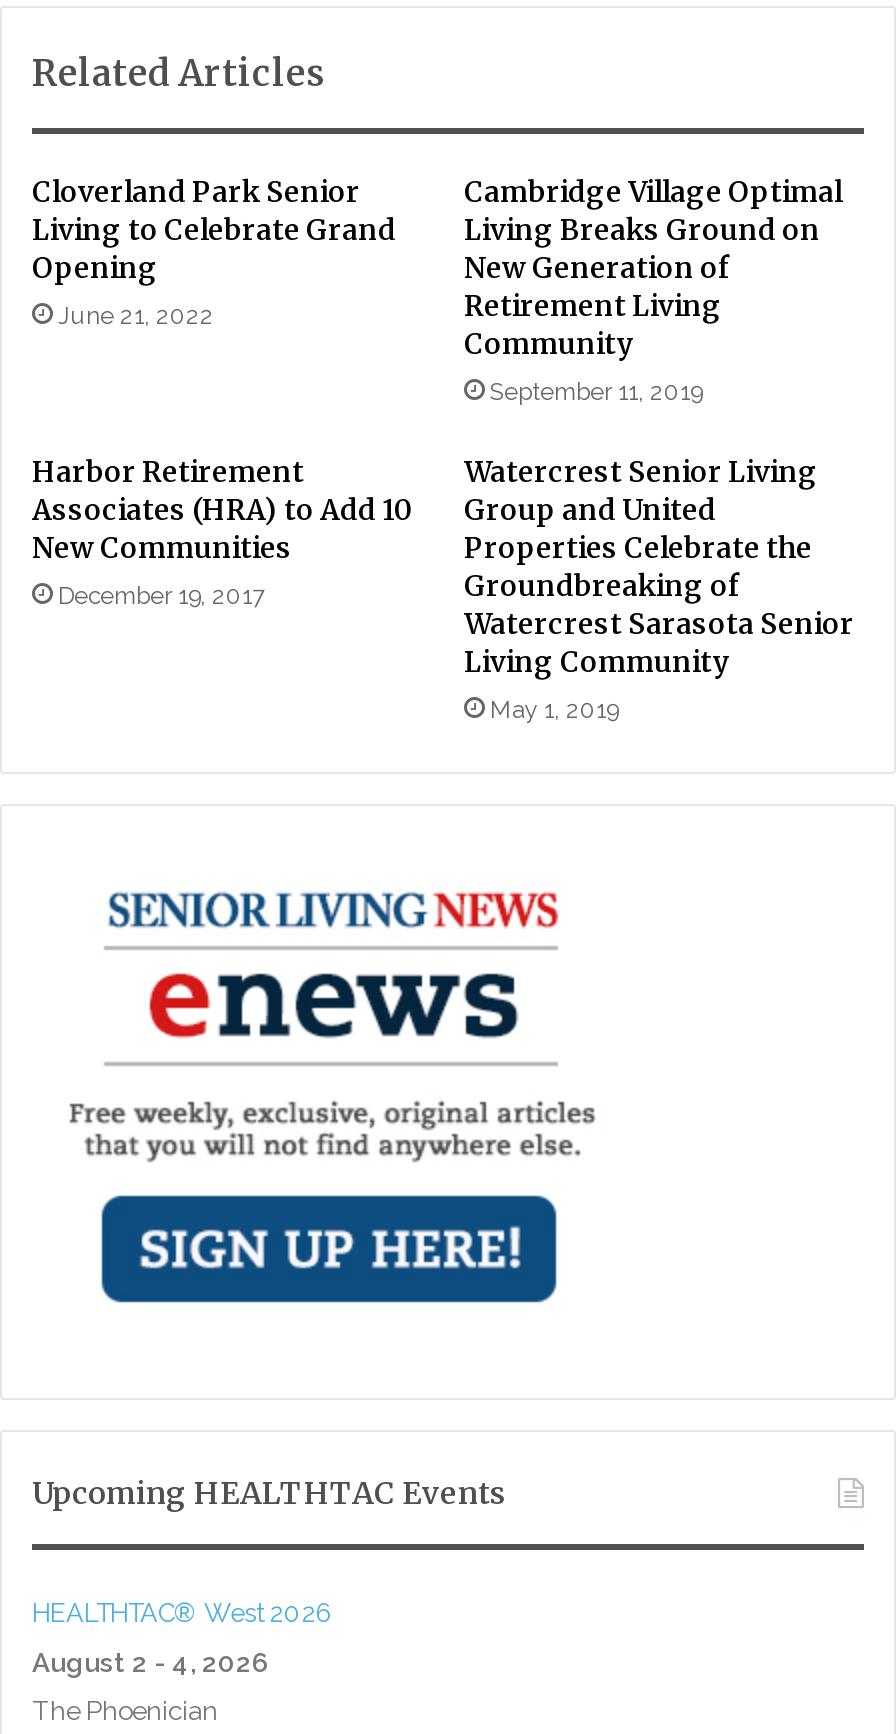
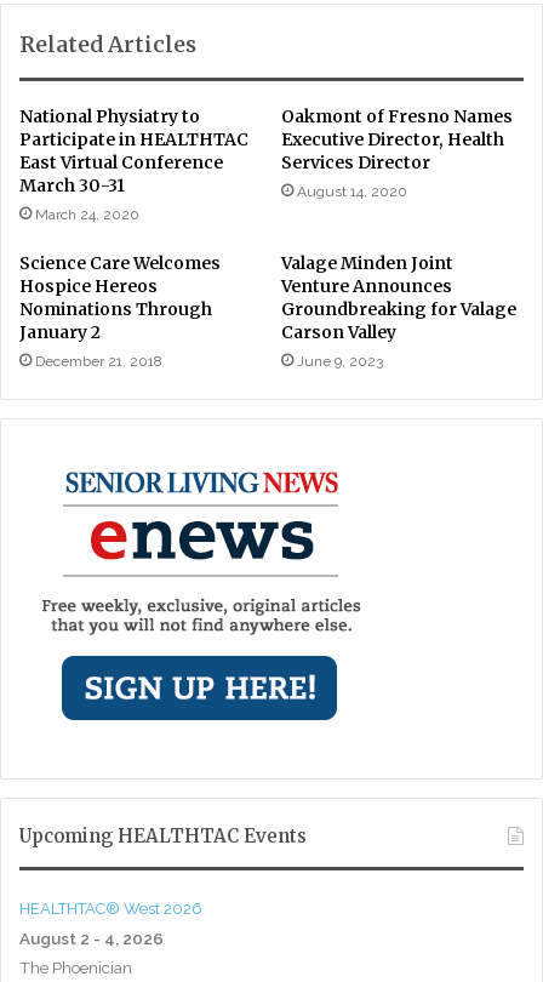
[32,173,396,329] Cloverland Park Senior | Living to Celebrate Grand | Opening | June 21, 2022 -> [19,105,248,223] National Physiatry to | Participate in HEALTHTAC | East Virtual Conference | March 30-31 | March 24, 2020
[464,173,842,405] Cambridge Village Optimal | Living Breaks Ground on | New Generation of | Retirement Living | Community | September 11, 2019 -> [281,105,513,200] Oakmont of Fresno Names | Executive Director, Health | Services Director | August 14, 2020
[32,453,414,609] Harbor Retirement | Associates (HRA) to Add 10 | New Communities | December 19, 2017 -> [19,252,221,369] Science Care Welcomes | Hospice Hereos | Nominations Through | January 2 | December 21, 2018
[464,453,854,723] Watercrest Senior Living | Group and United | Properties Celebrate the | Groundbreaking of | Watercrest Sarasota Senior | Living Community | May 1, 2019 -> [281,252,516,369] Valage Minden Joint | Venture Announces | Groundbreaking for Valage | Carson Valley | June 9, 2023

